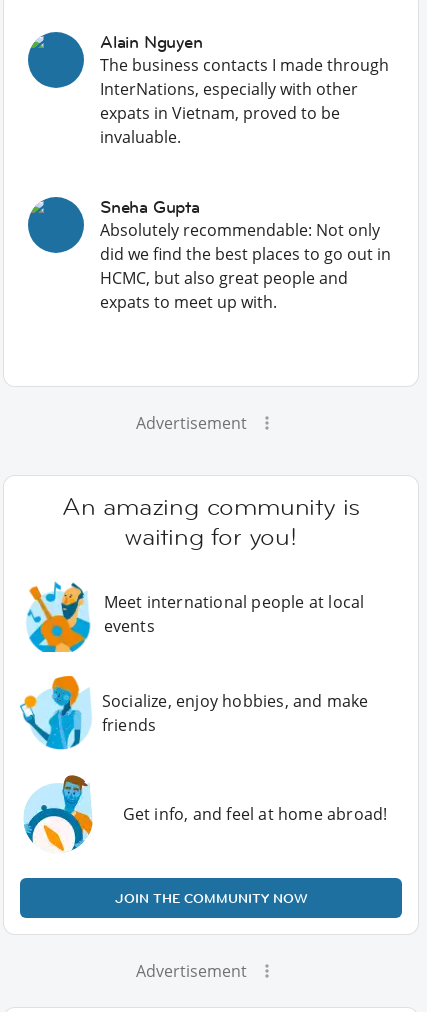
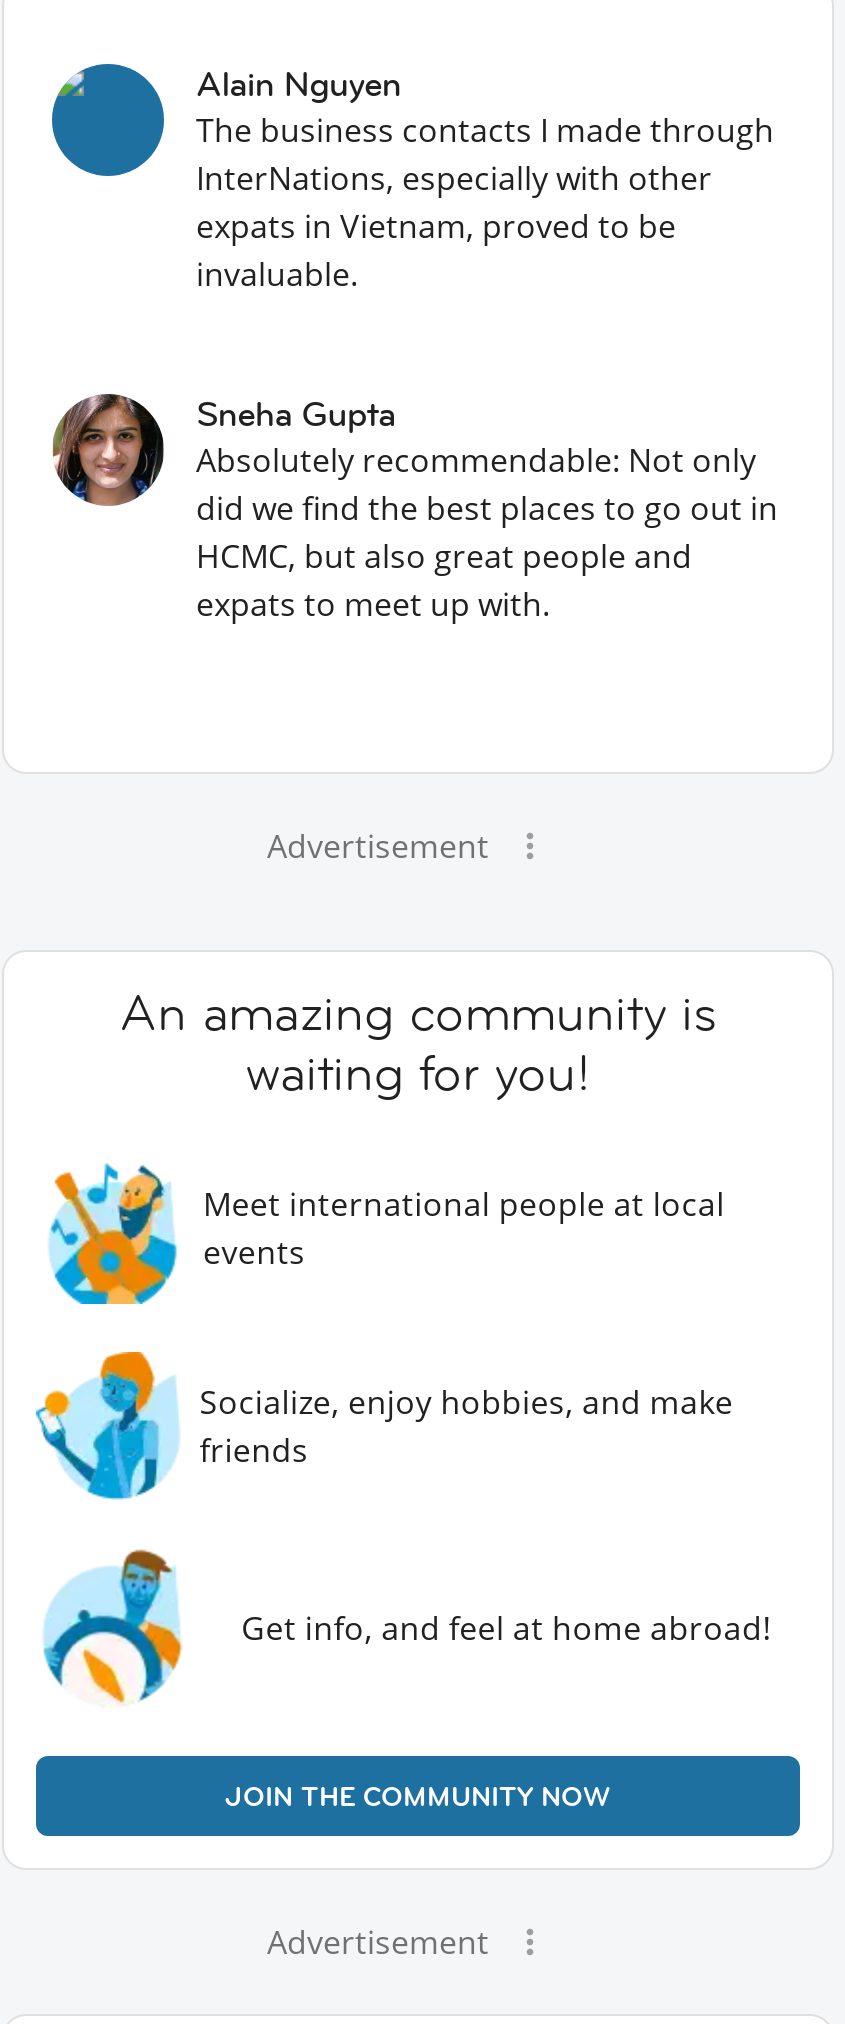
[27,196,84,254] [image] -> [50,392,164,508] [image]

